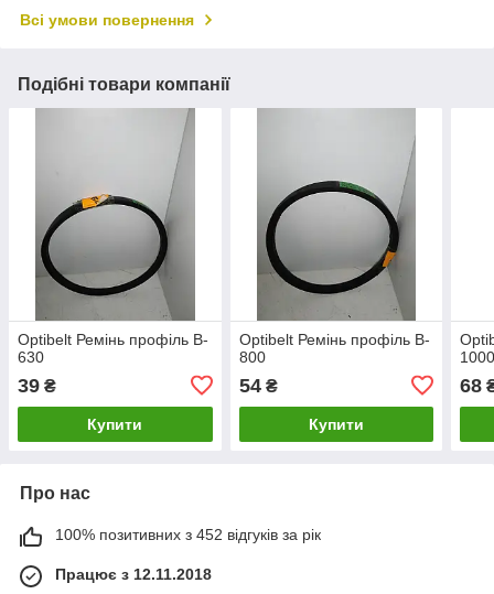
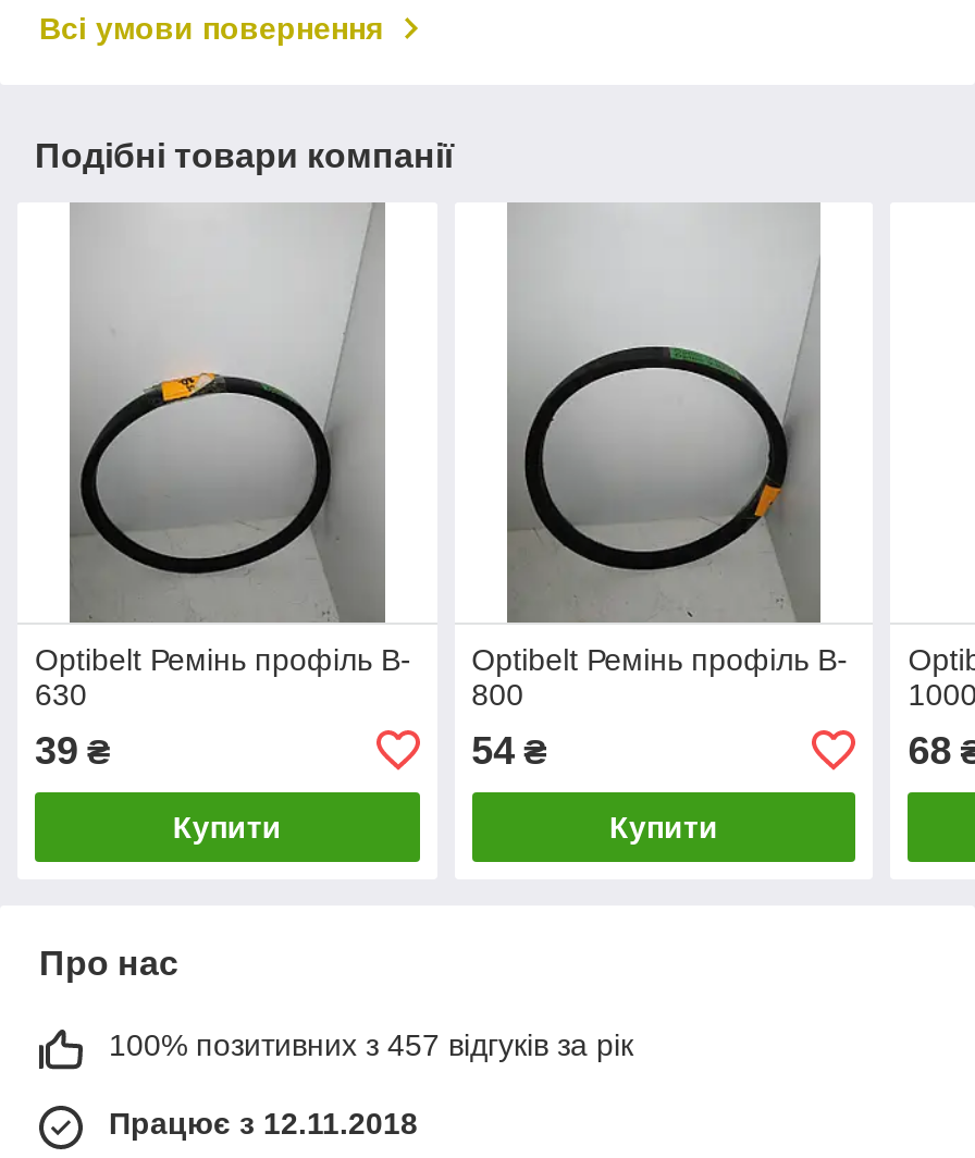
[55,525,321,543] 100% позитивних з 452 відгуків за рік -> [109,1027,633,1062] 100% позитивних з 457 відгуків за рік

